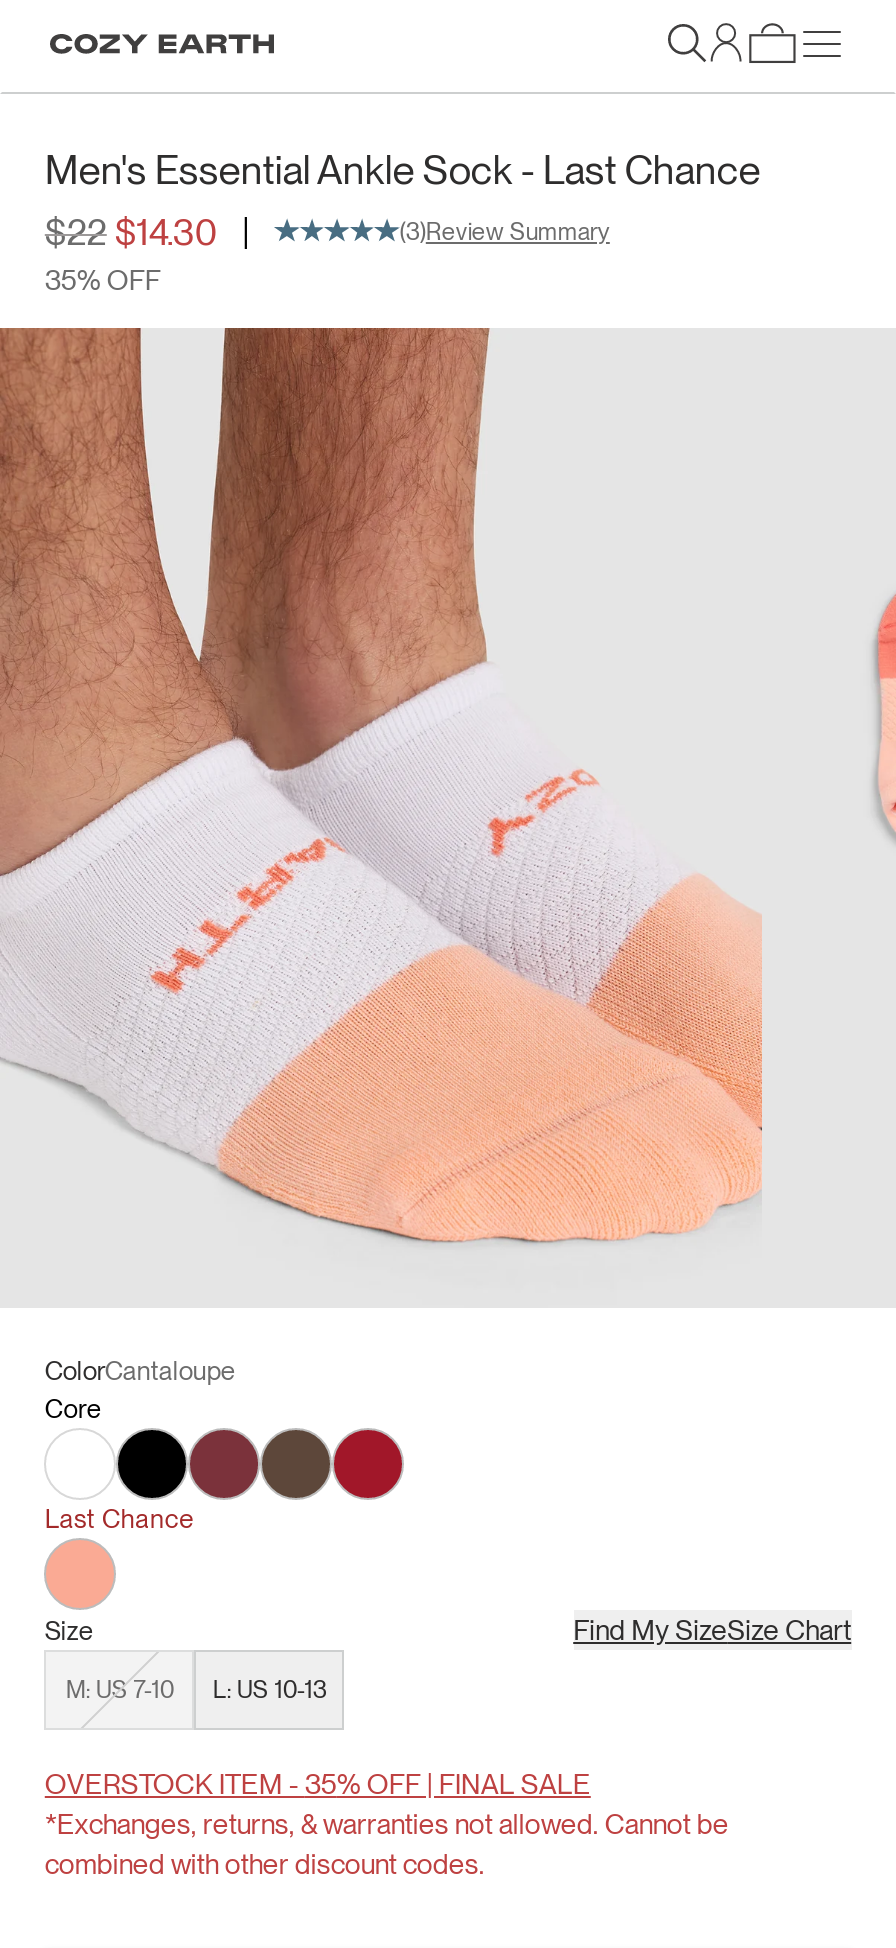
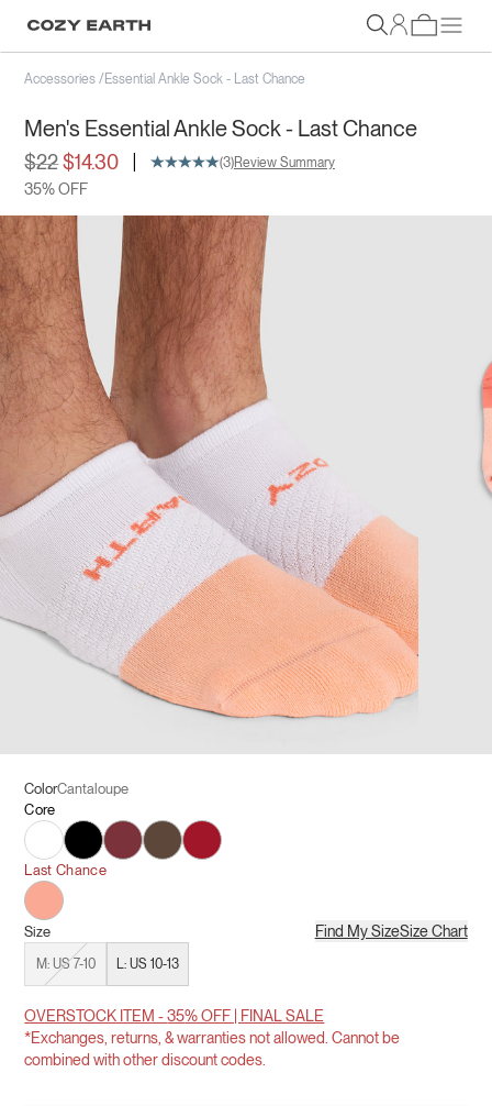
none -> [25,71,306,87] Accessories /Essential Ankle Sock - Last Chance

